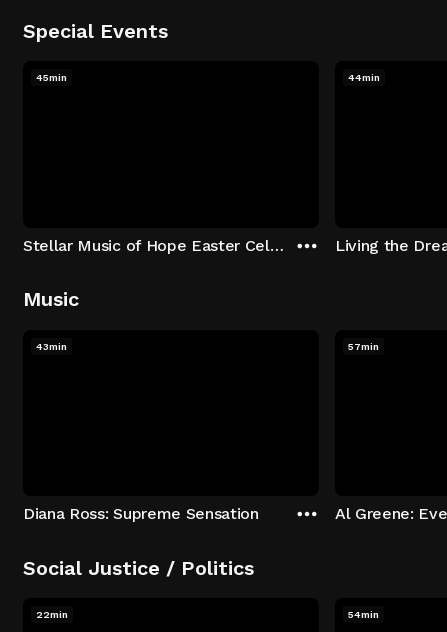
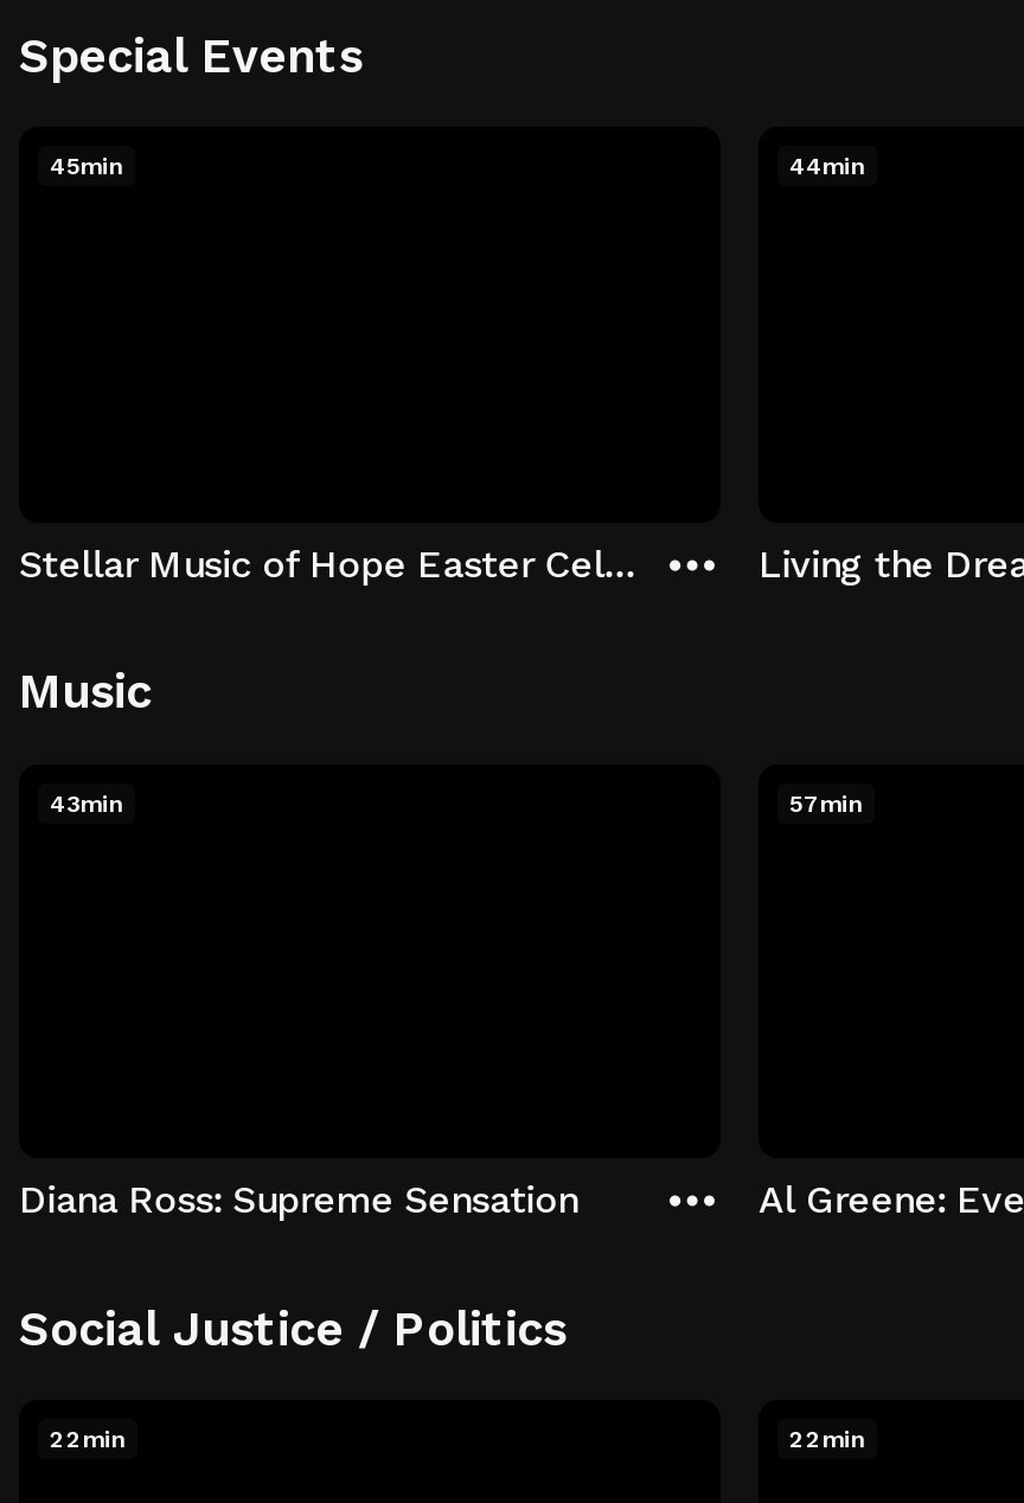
[348,609,379,620] 54min -> [789,1426,865,1452] 22min

